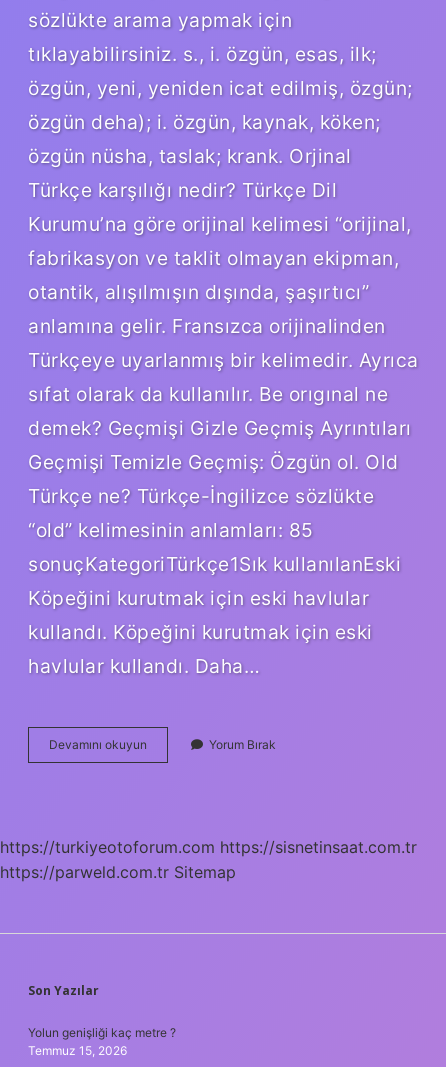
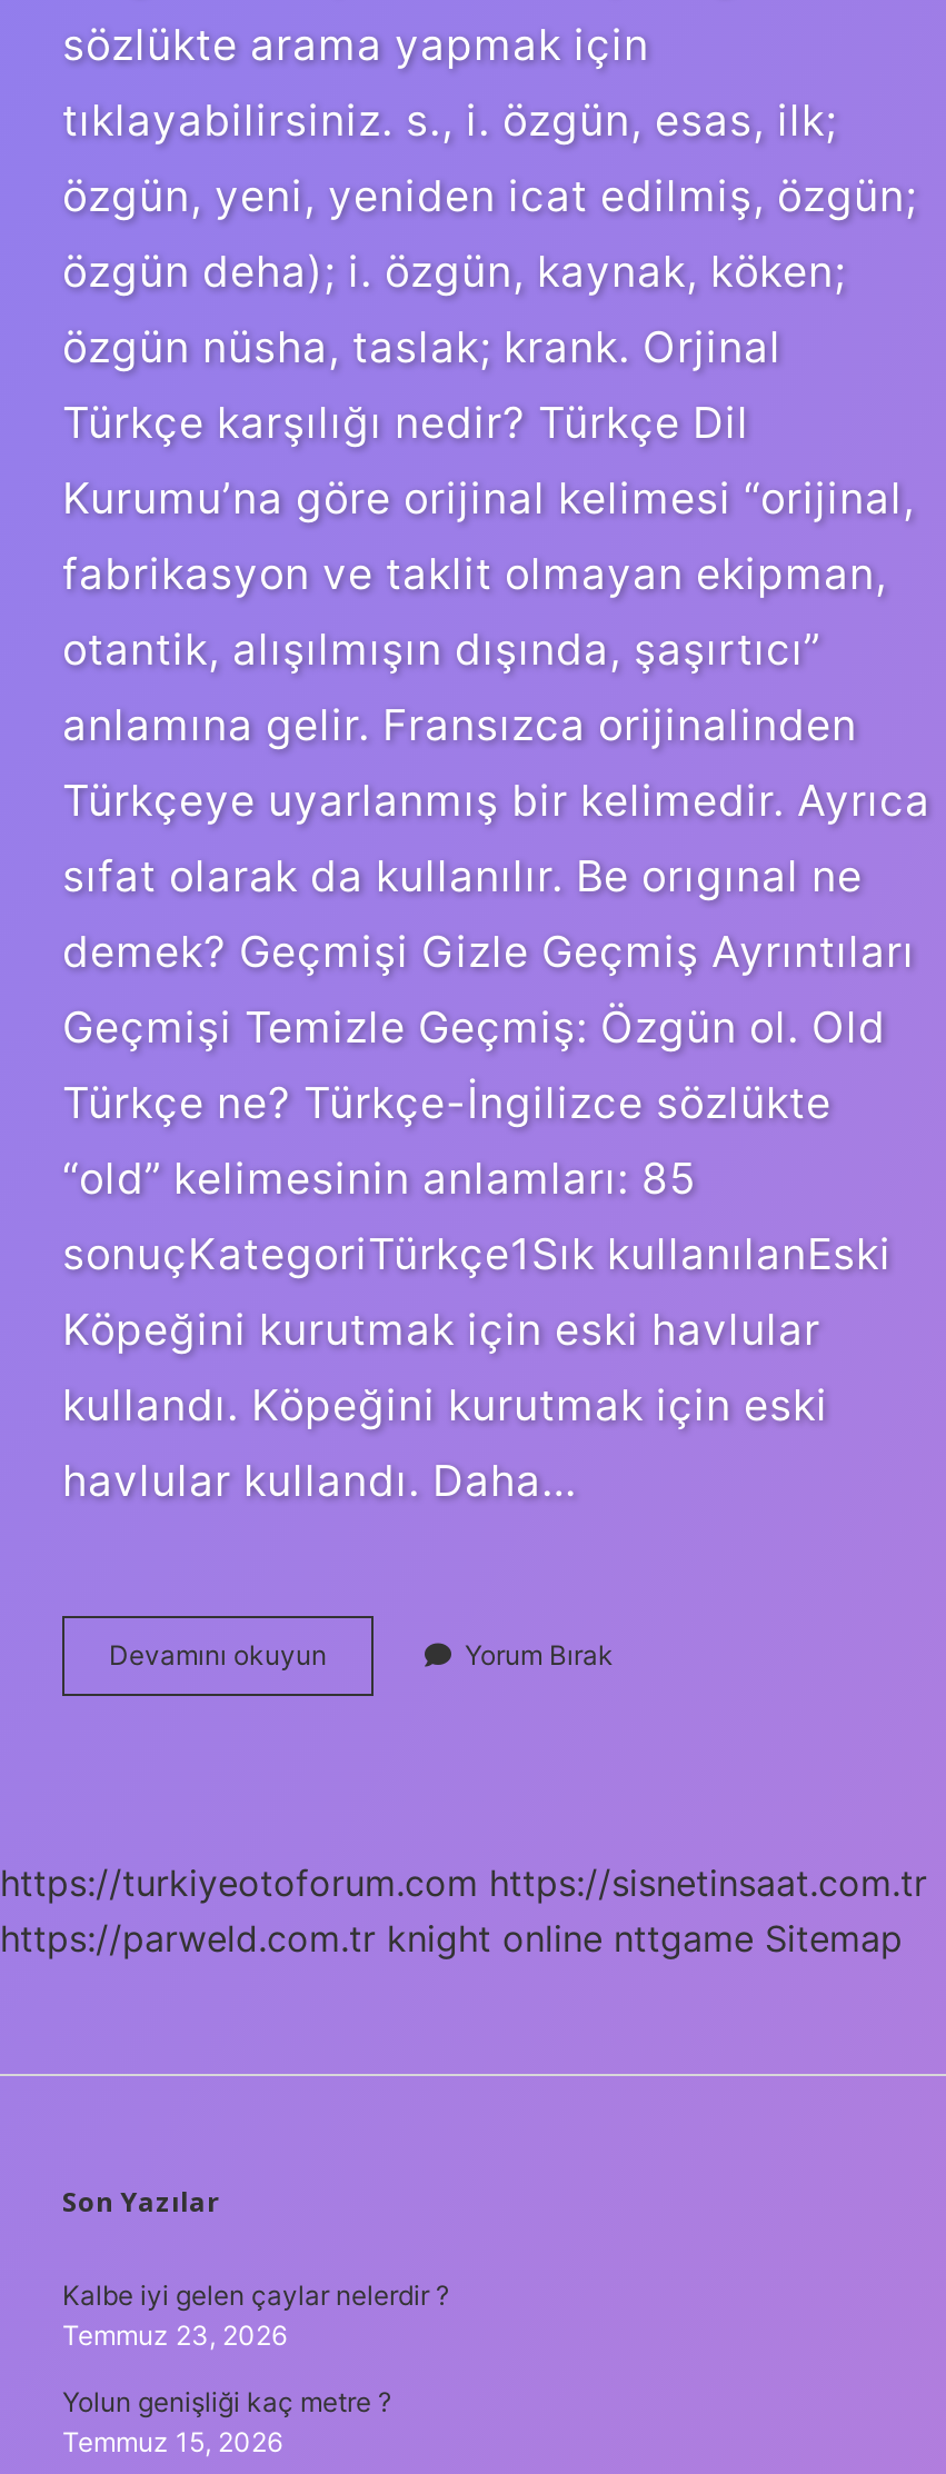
[0,862,236,882] https://parweld.com.tr Sitemap -> [0,1916,903,1960] https://parweld.com.tr knight online nttgame Sitemap
none -> [62,2278,449,2351] Kalbe iyi gelen çaylar nelerdir ? | Temmuz 23, 2026

